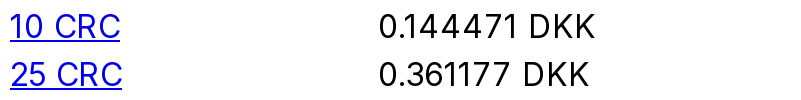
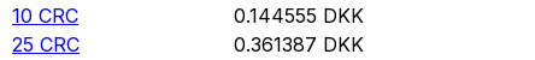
[378,7,596,47] 0.144471 DKK -> [234,4,364,28] 0.144555 DKK
[378,55,590,95] 0.361177 DKK -> [234,33,364,57] 0.361387 DKK

